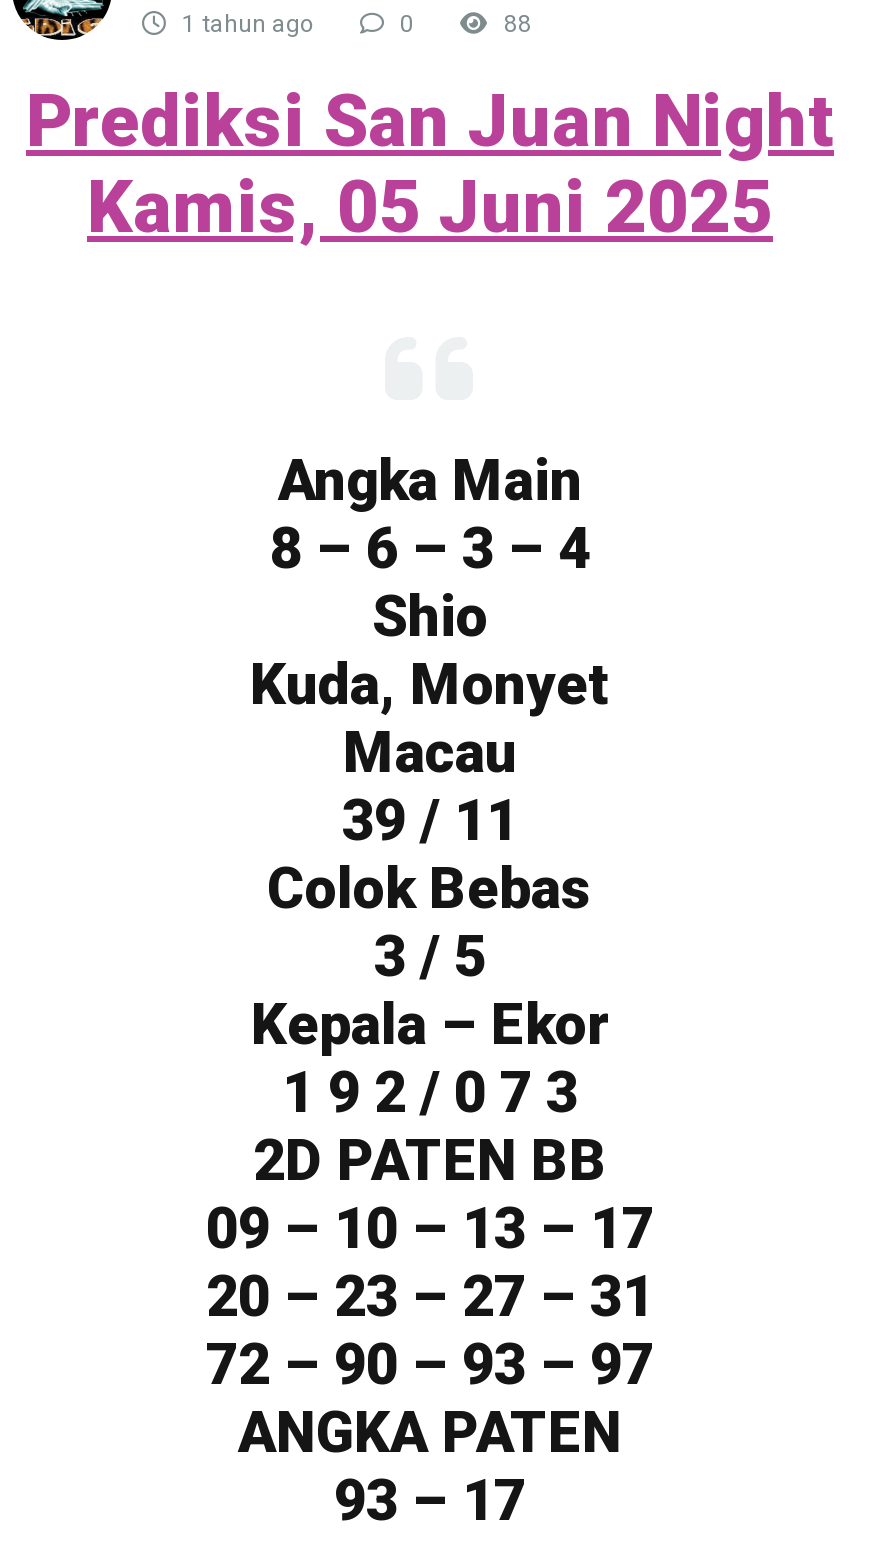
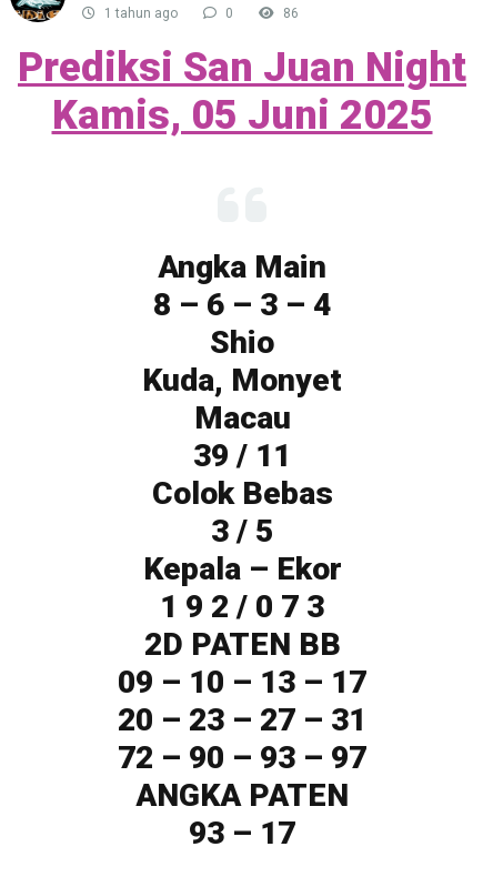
[498,10,532,38] 88 -> [280,6,299,21] 86

